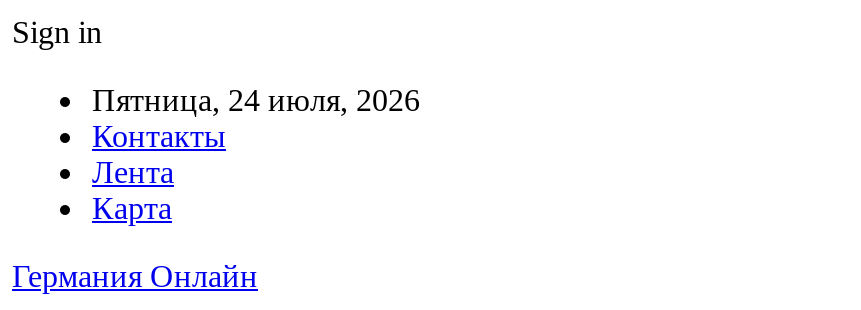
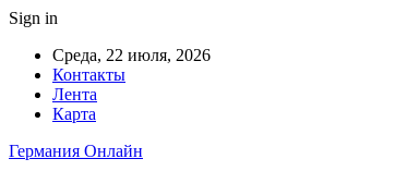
[92,83,420,117] Пятница, 24 июля, 2026 -> [52,46,211,64] Среда, 22 июля, 2026

